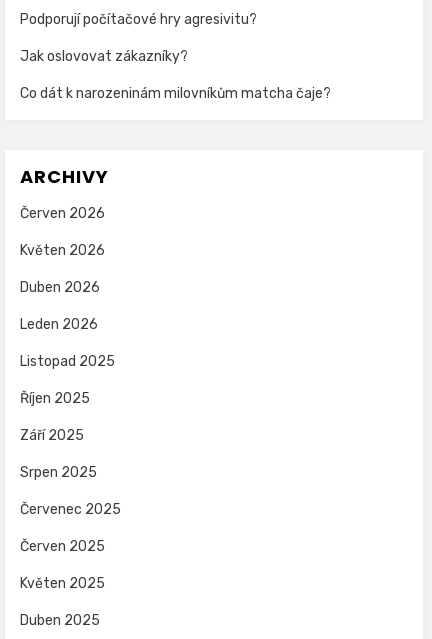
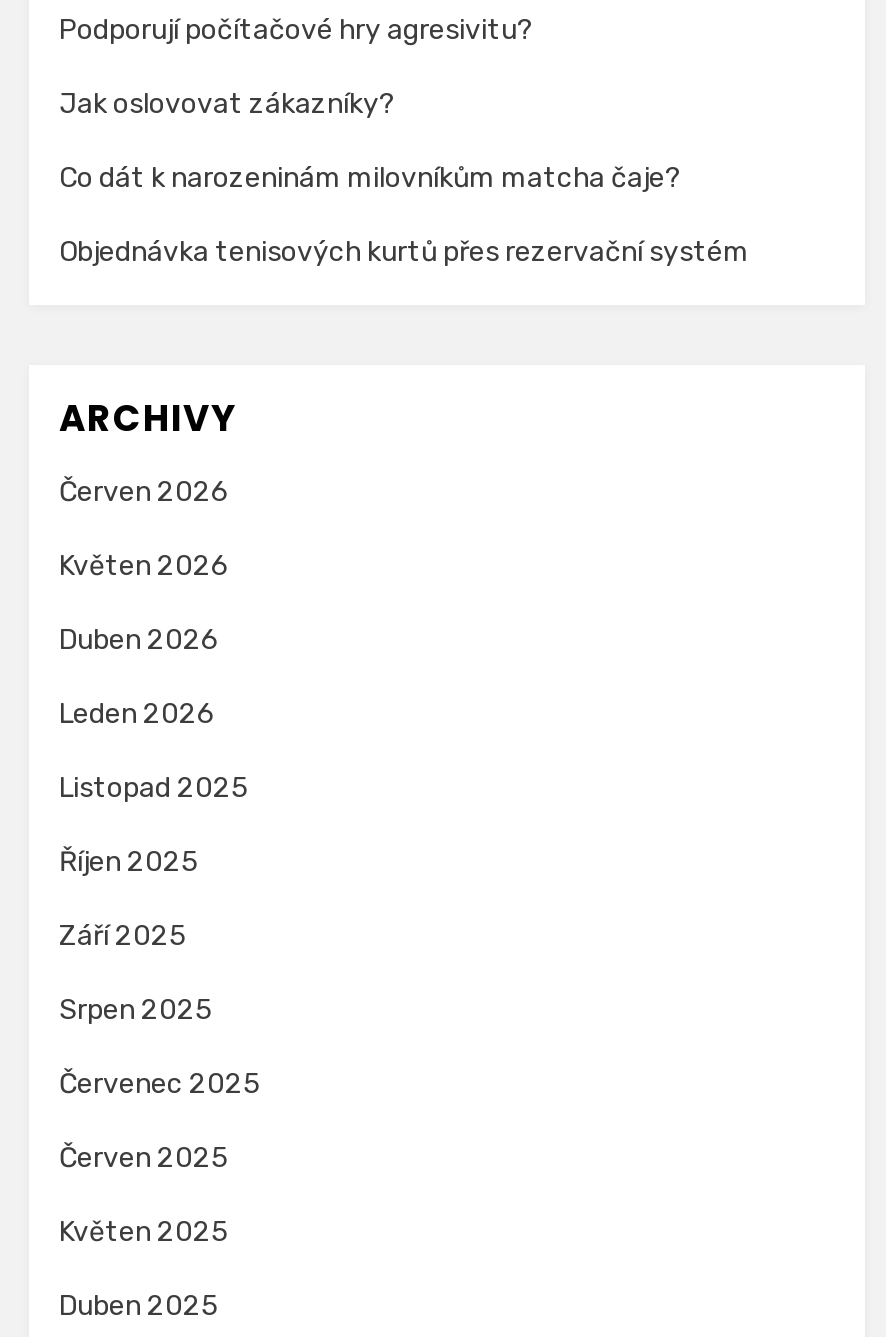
none -> [59,234,749,268] Objednávka tenisových kurtů přes rezervační systém

